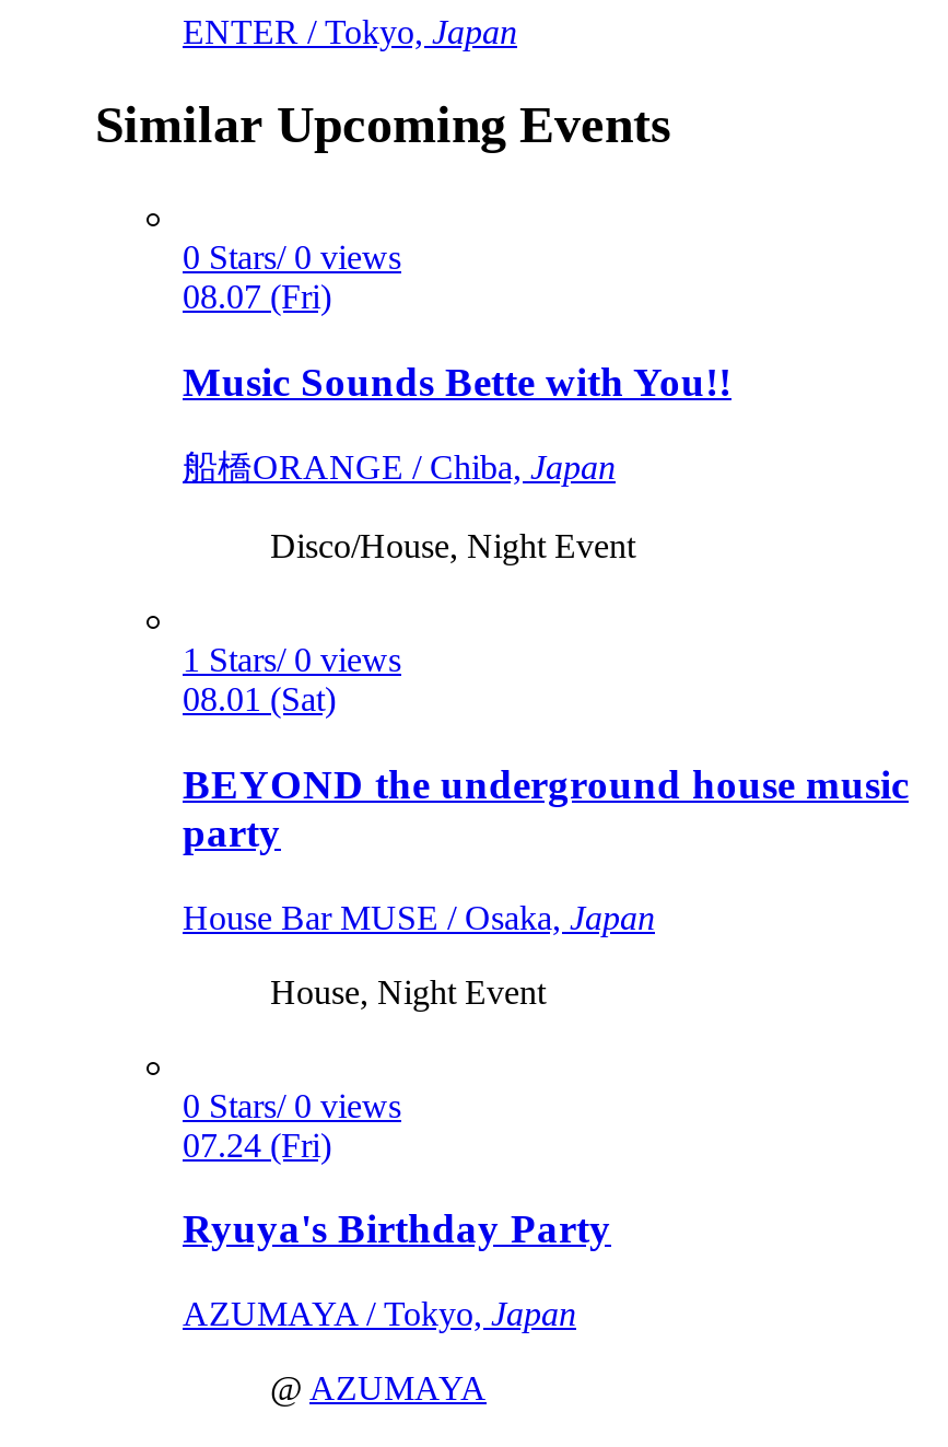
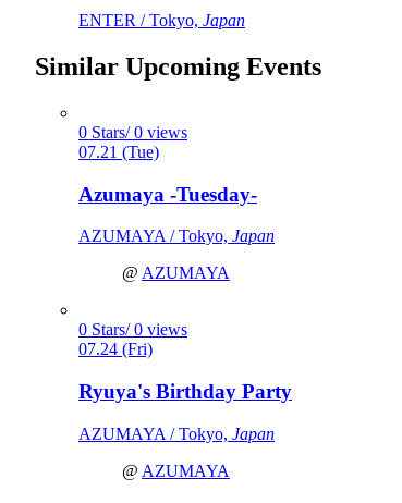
[183,277,909,1010] 08.07 (Fri) | Music Sounds Bette with You!! | 船橋ORANGE / Chiba, Japan | Disco/House, Night Event | 1 Stars/ 0 views | 08.01 (Sat) | BEYOND the underground house music | party | House Bar MUSE / Osaka, Japan | House, Night Event -> [78,142,275,282] 07.21 (Tue) | Azumaya -Tuesday- | AZUMAYA / Tokyo, Japan | @ AZUMAYA

